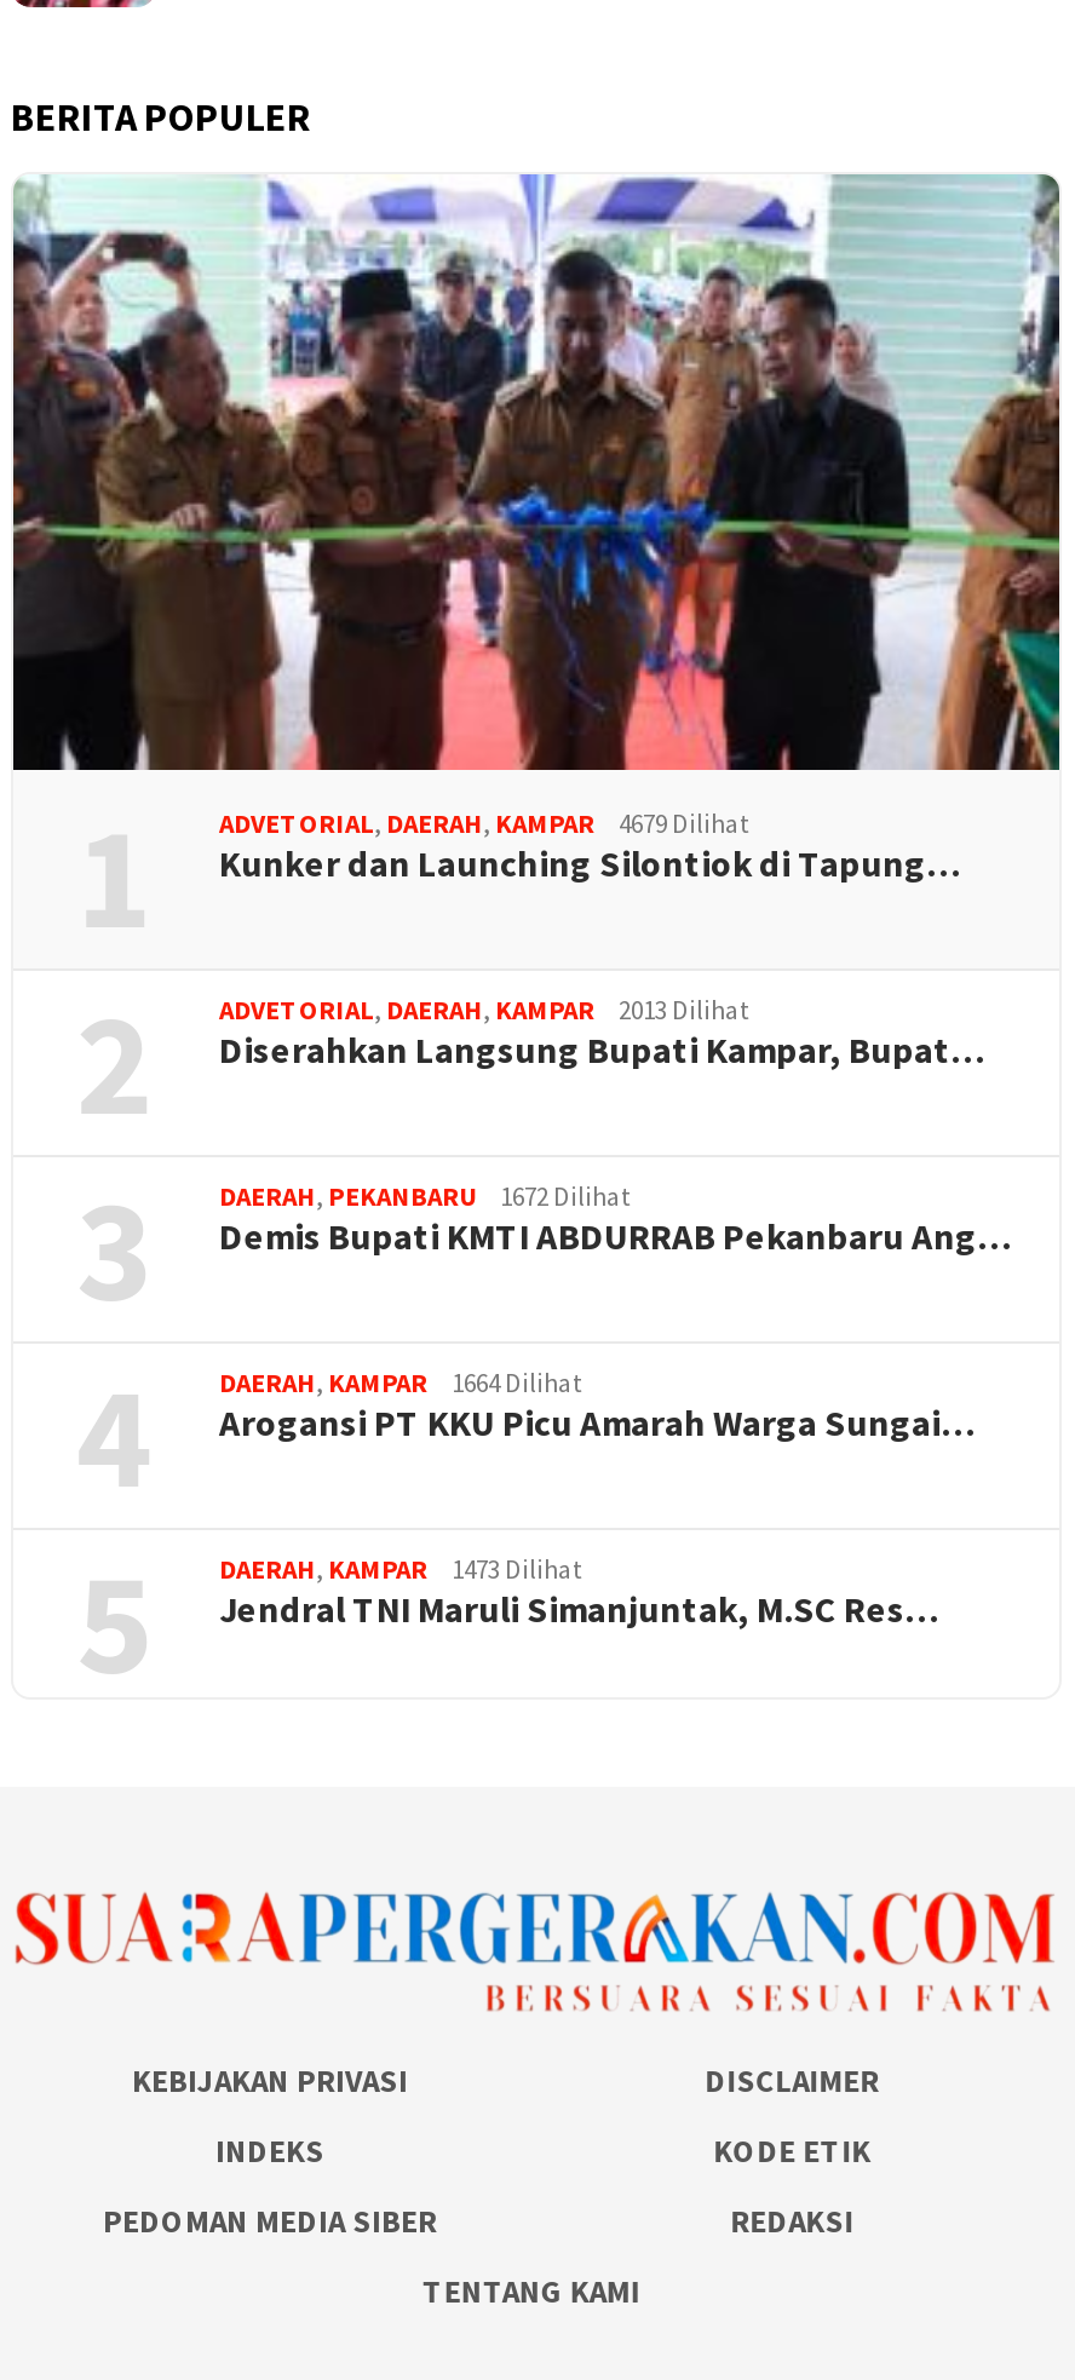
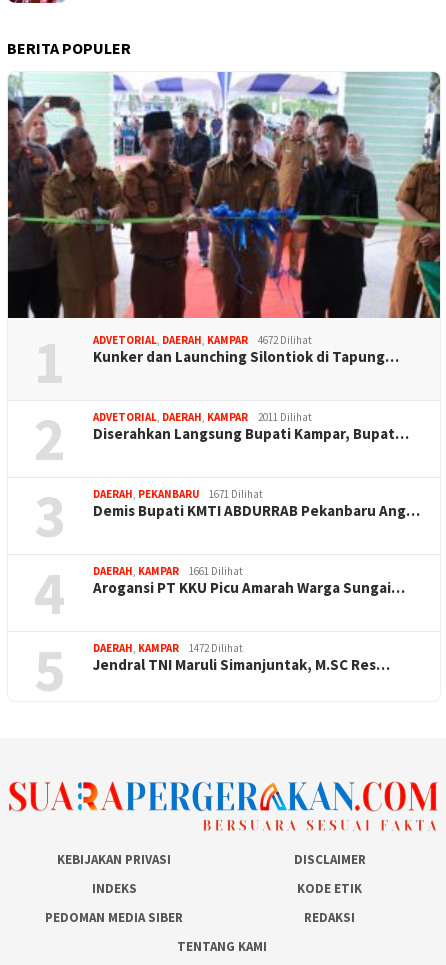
[219,806,749,840] ADVETORIAL, DAERAH, KAMPAR 4679 Dilihat -> [93,333,312,347] ADVETORIAL, DAERAH, KAMPAR 4672 Dilihat
[219,992,749,1026] ADVETORIAL, DAERAH, KAMPAR 2013 Dilihat -> [93,410,312,424] ADVETORIAL, DAERAH, KAMPAR 2011 Dilihat
[219,1179,631,1213] DAERAH, PEKANBARU 1672 Dilihat -> [93,487,263,501] DAERAH, PEKANBARU 1671 Dilihat
[219,1365,582,1399] DAERAH, KAMPAR 1664 Dilihat -> [93,564,243,578] DAERAH, KAMPAR 1661 Dilihat
[219,1551,582,1585] DAERAH, KAMPAR 1473 Dilihat -> [93,641,243,655] DAERAH, KAMPAR 1472 Dilihat

